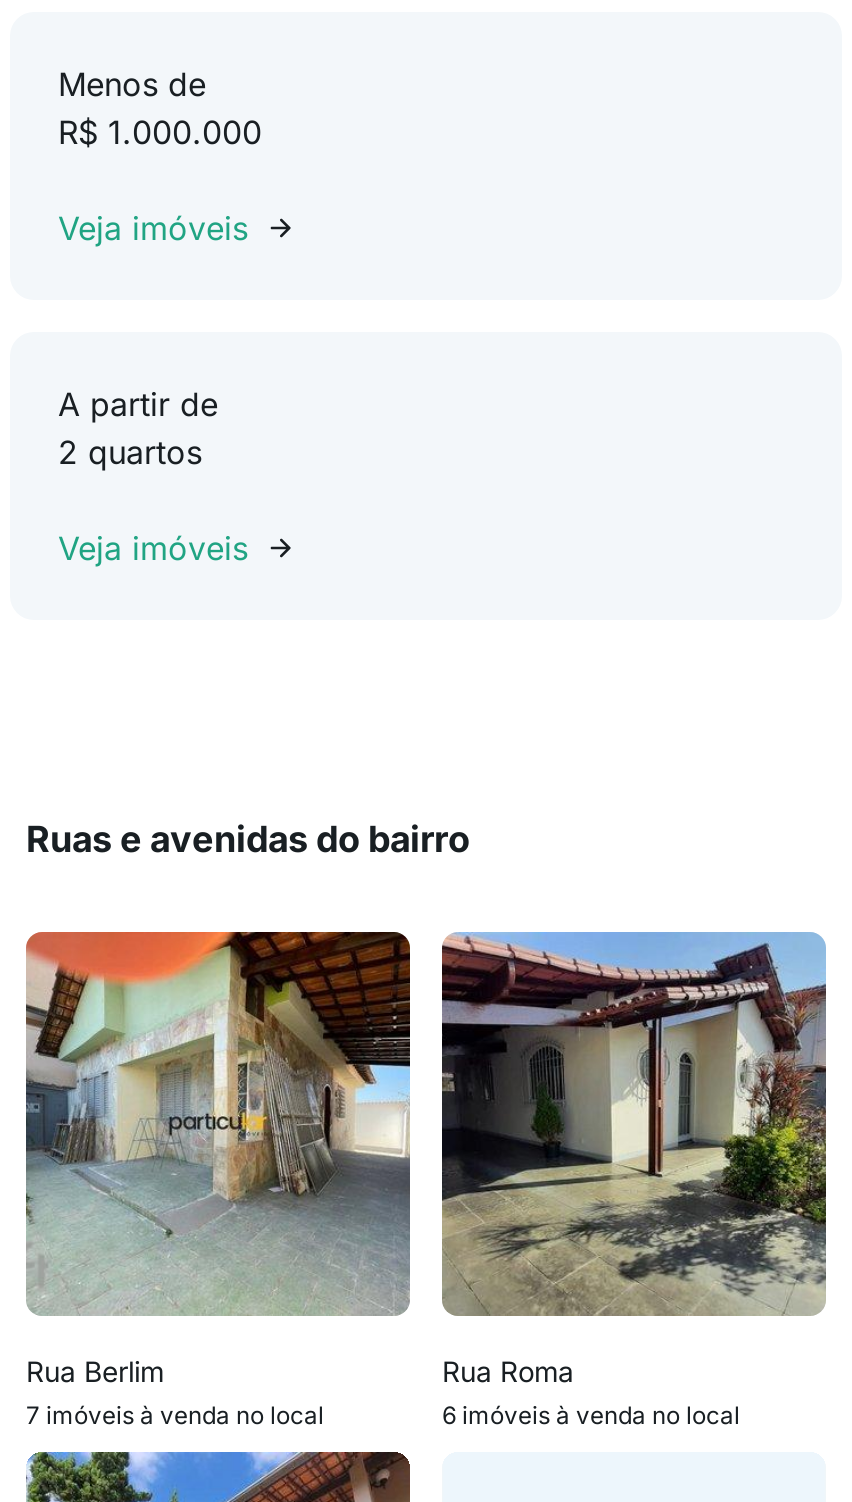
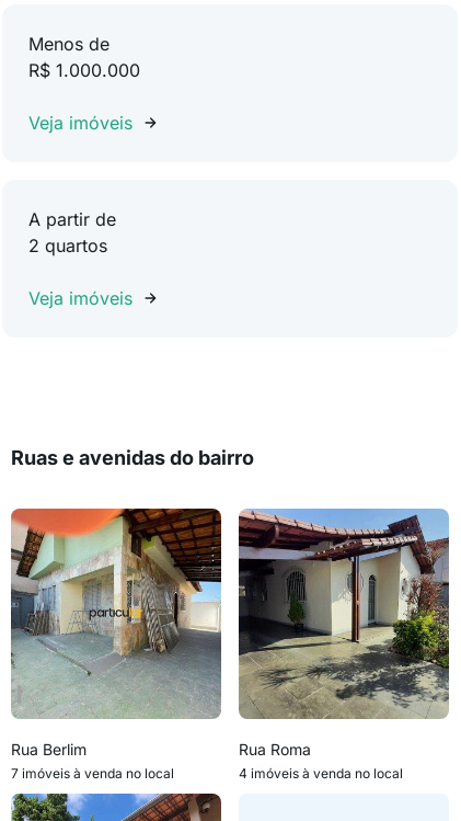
[442,1400,740,1430] 6 imóveis à venda no local -> [239,765,403,781] 4 imóveis à venda no local

